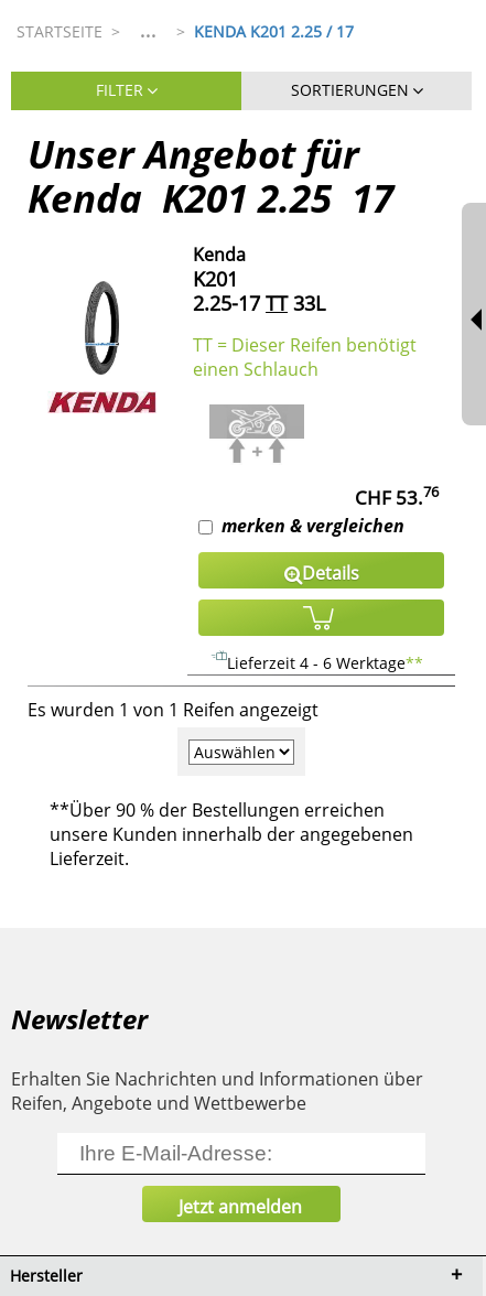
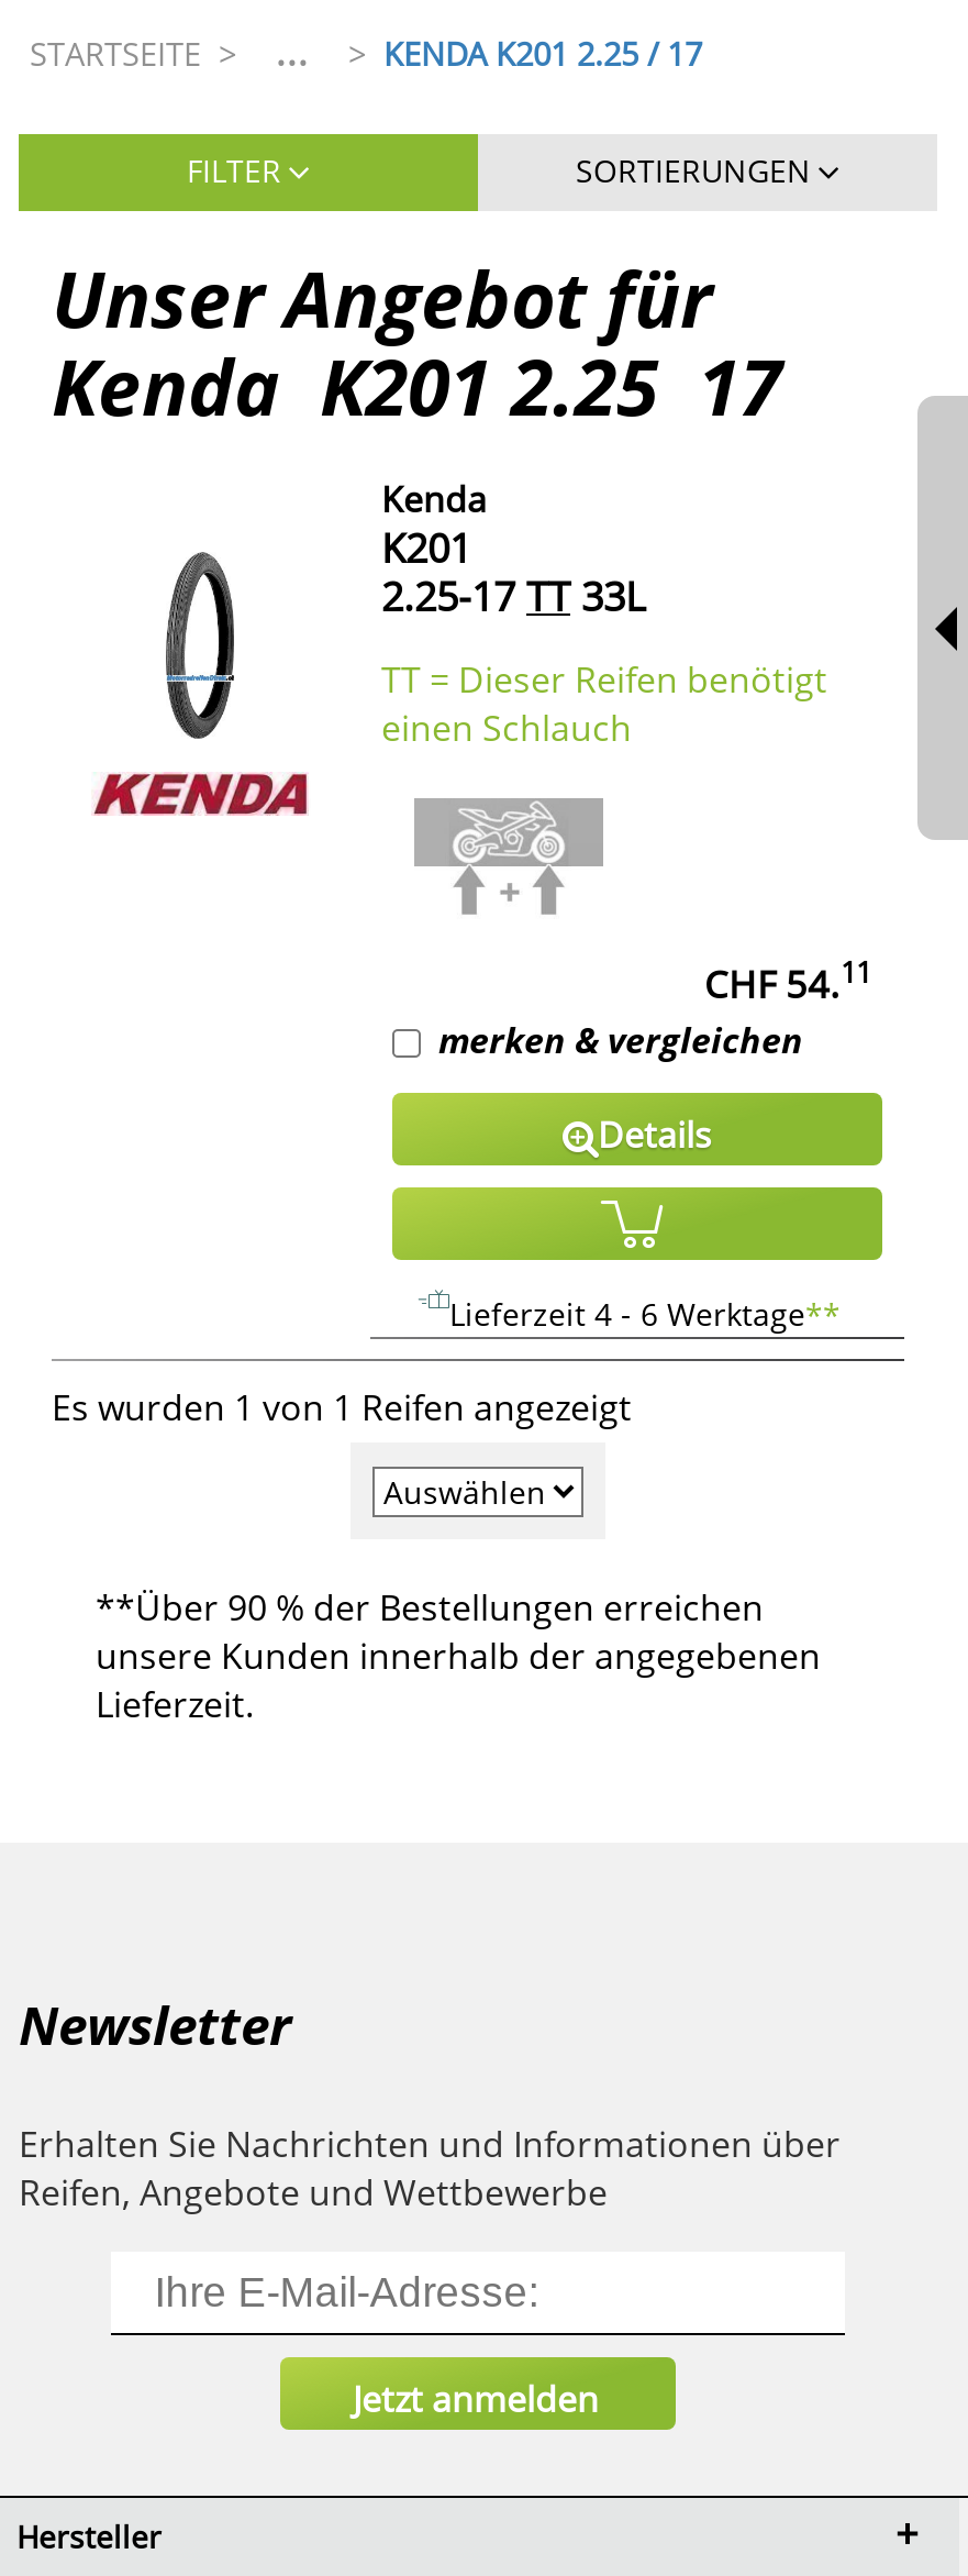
[355,482,439,510] CHF 53.76 -> [704,953,871,1009] CHF 54.11

